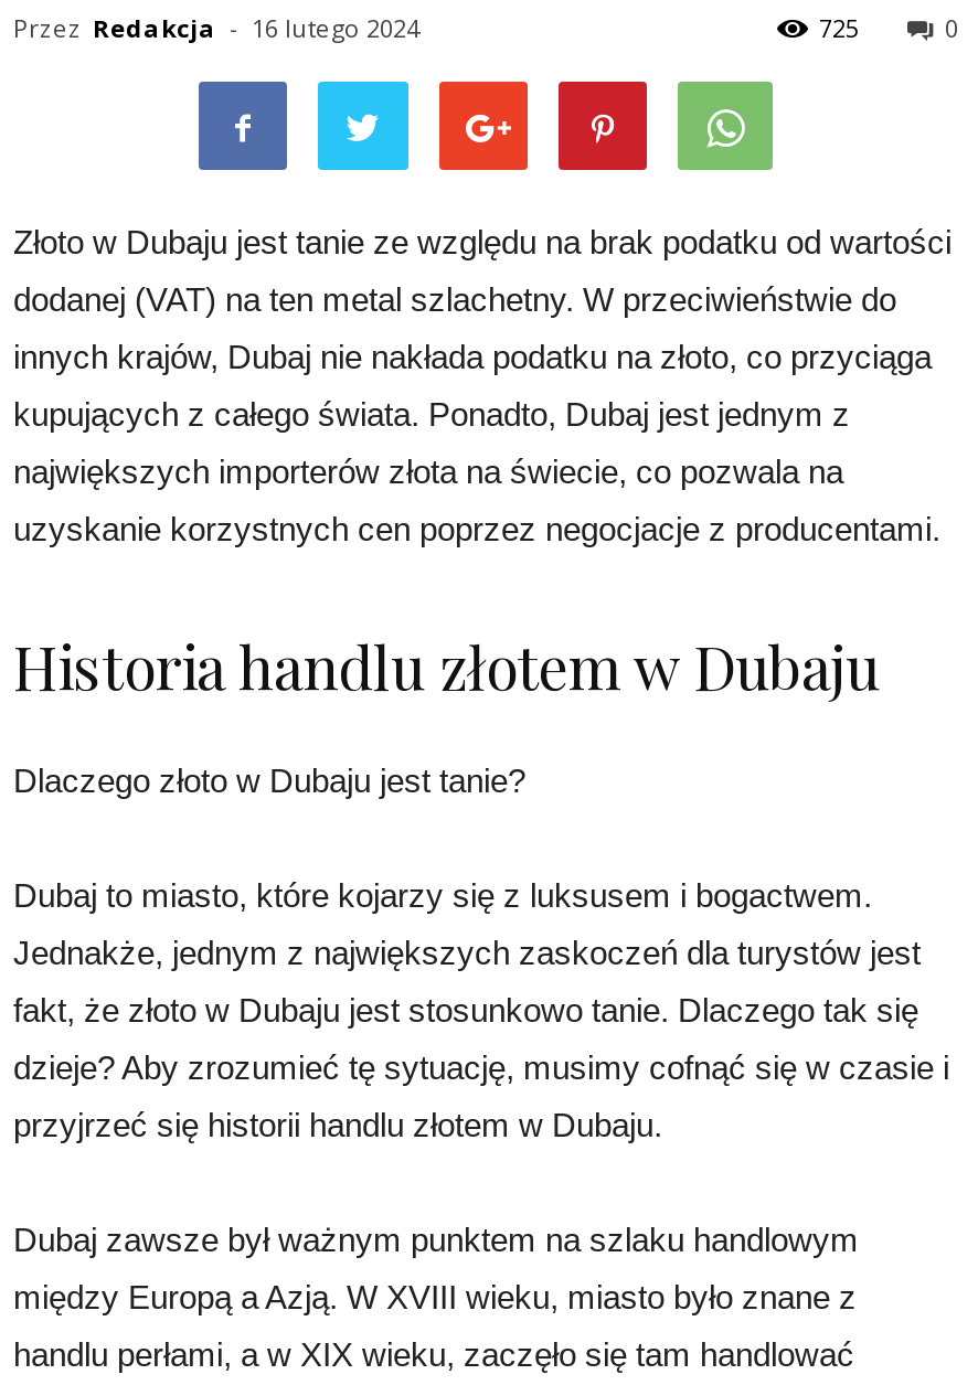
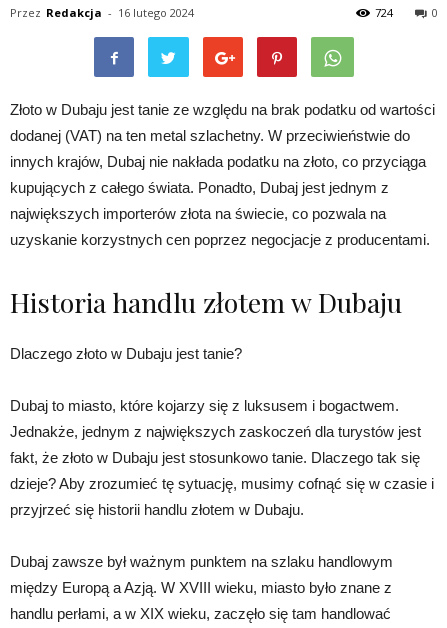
[819,11,859,44] 725 -> [375,5,393,20] 724

